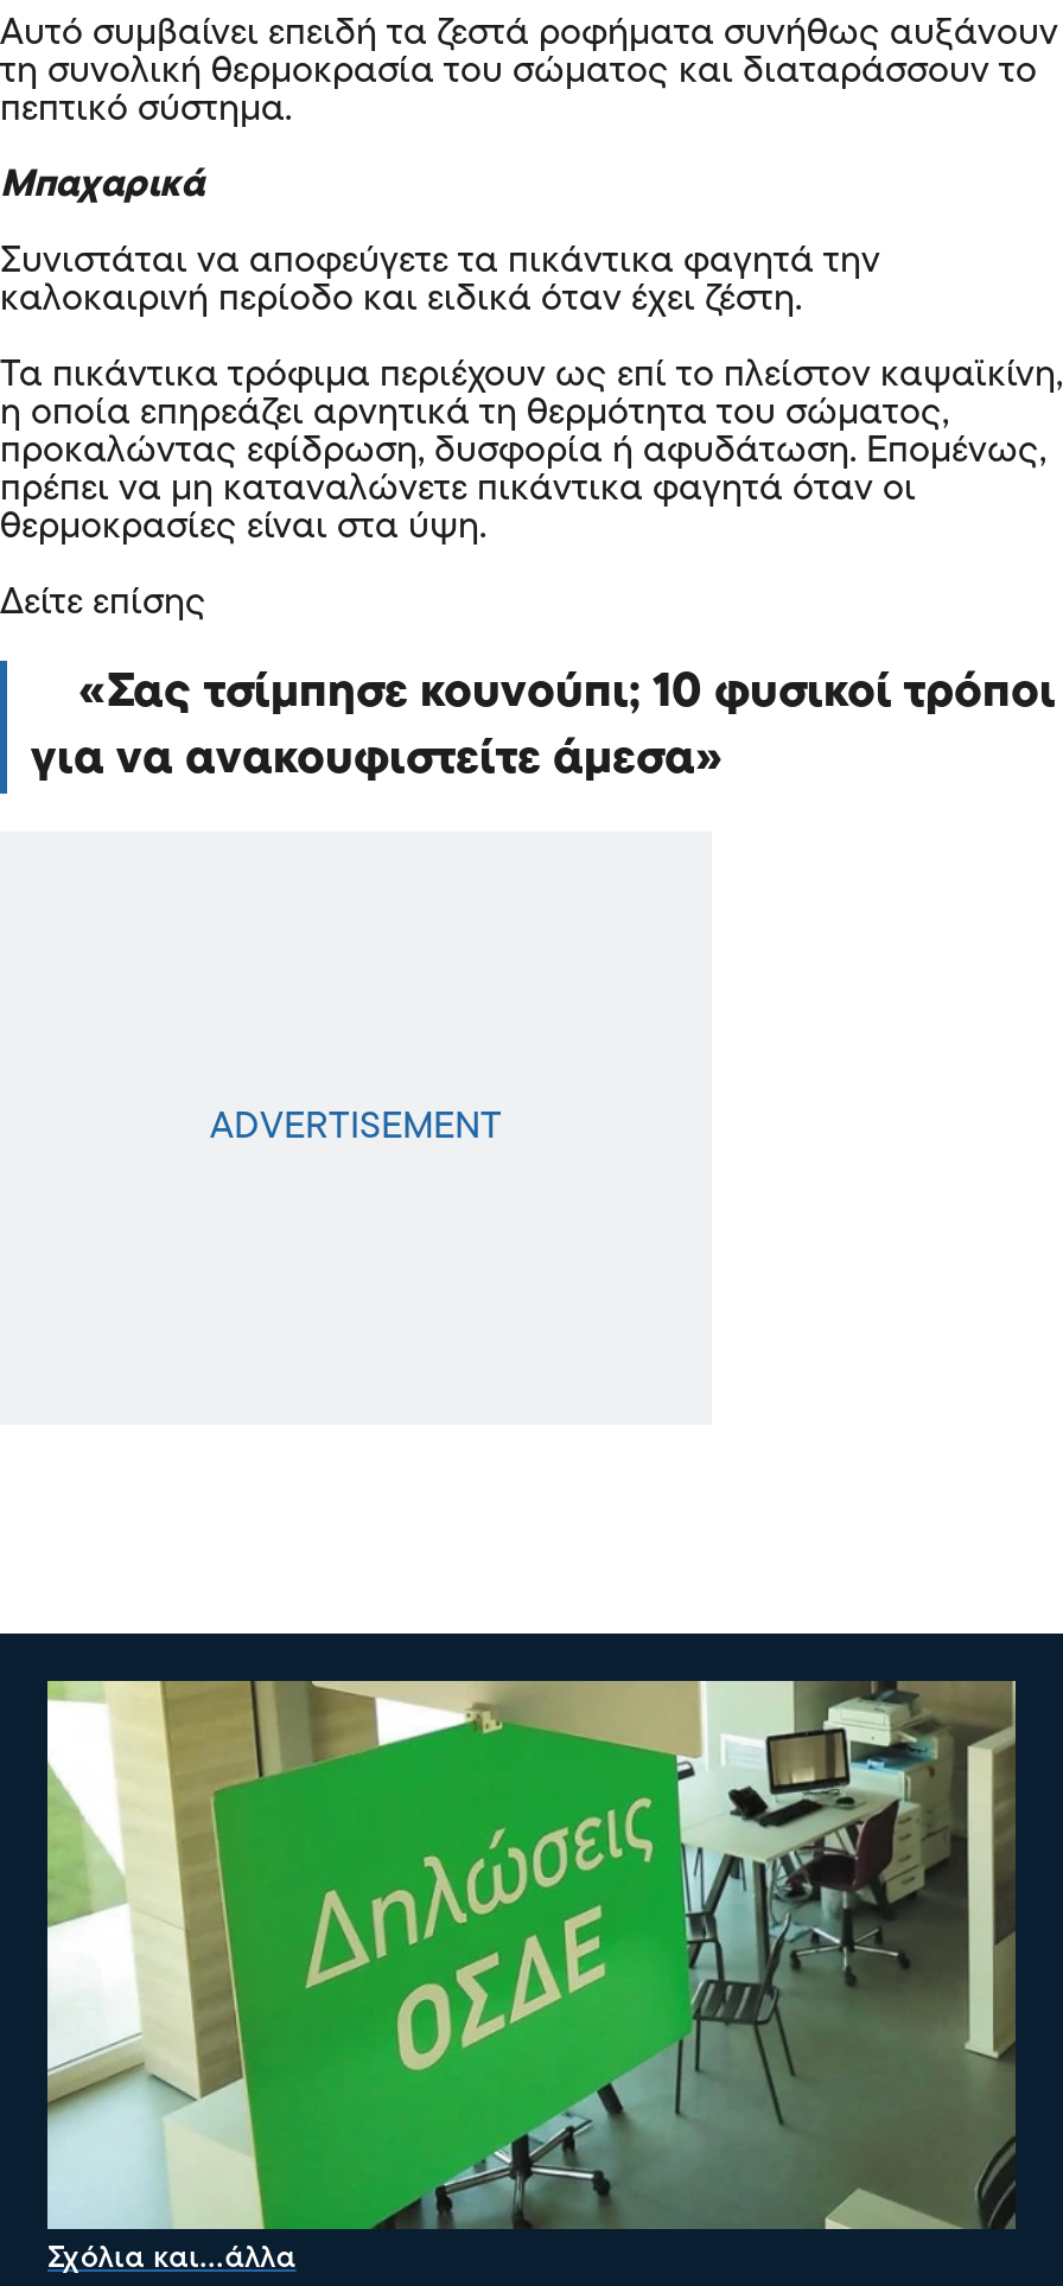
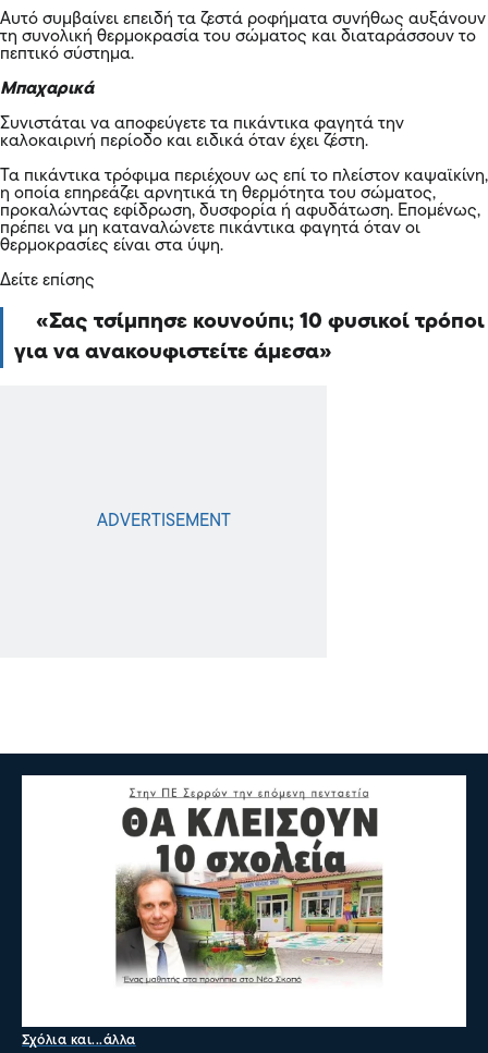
[45,1679,1018,2231] [image] -> [21,774,467,1028] [image]

